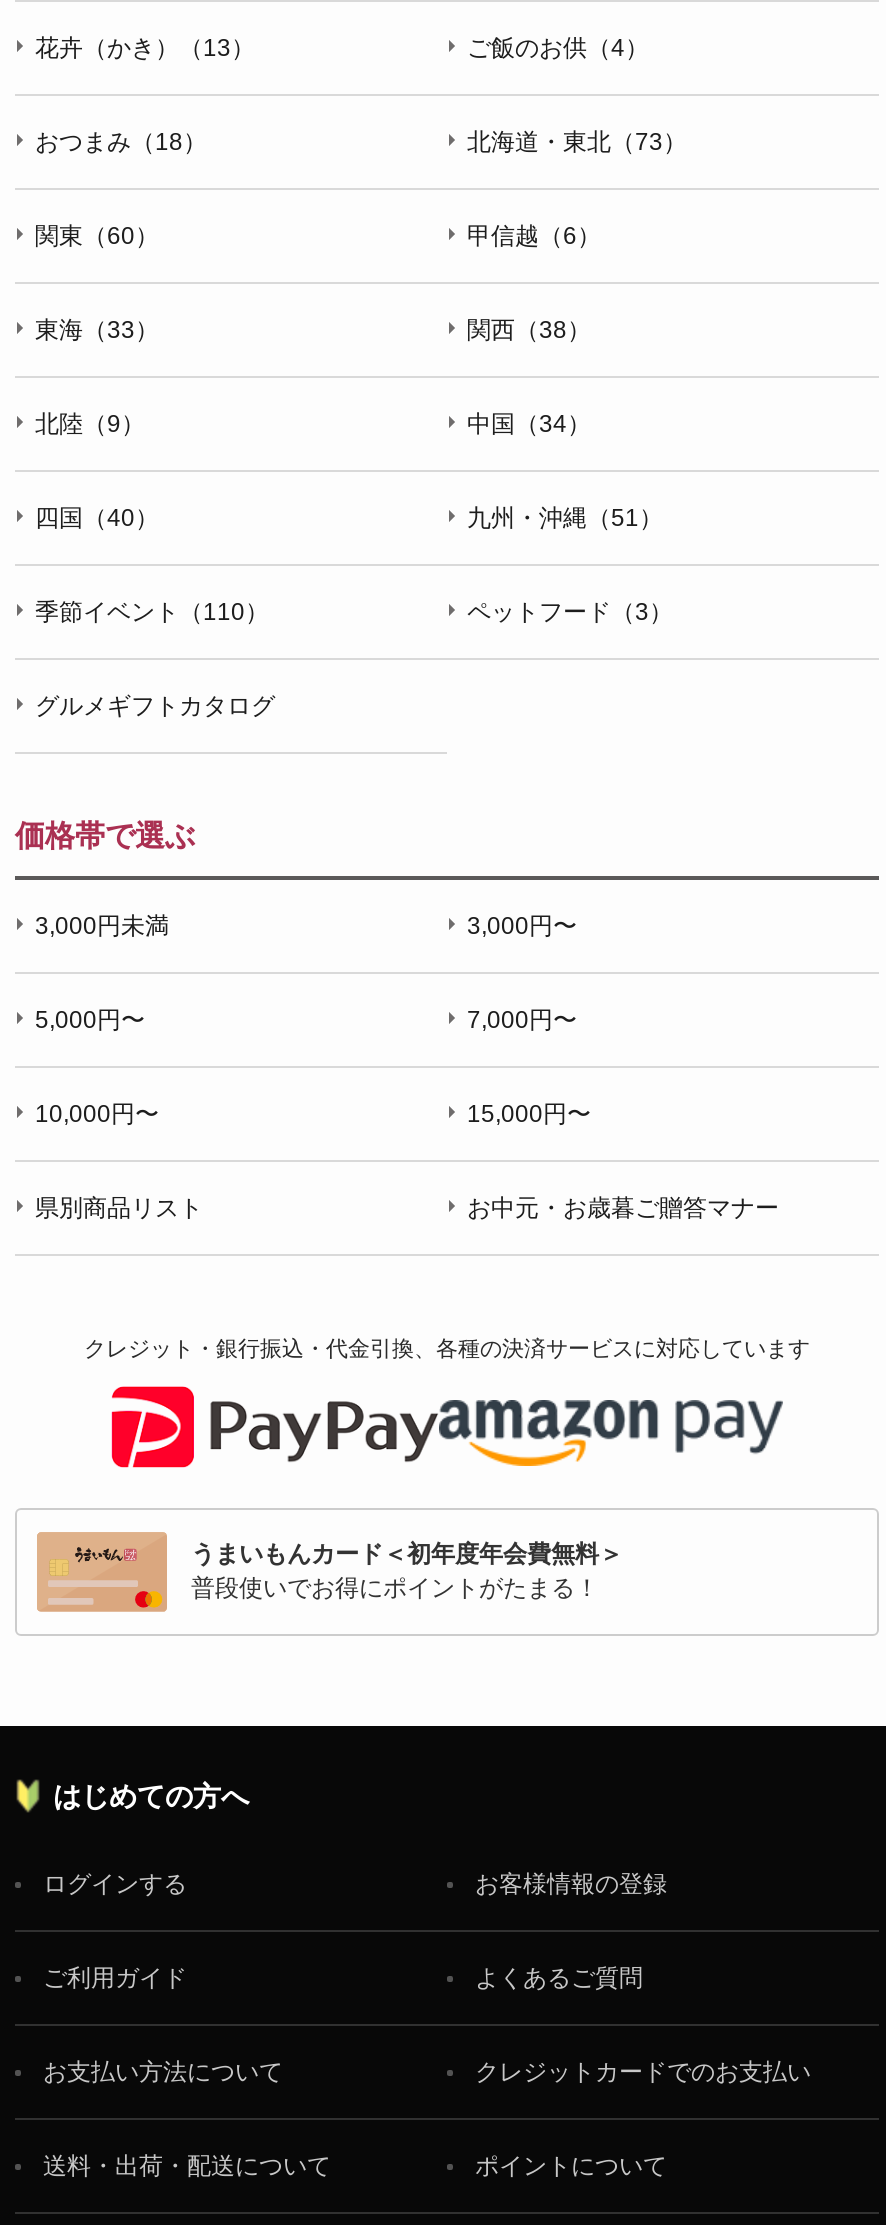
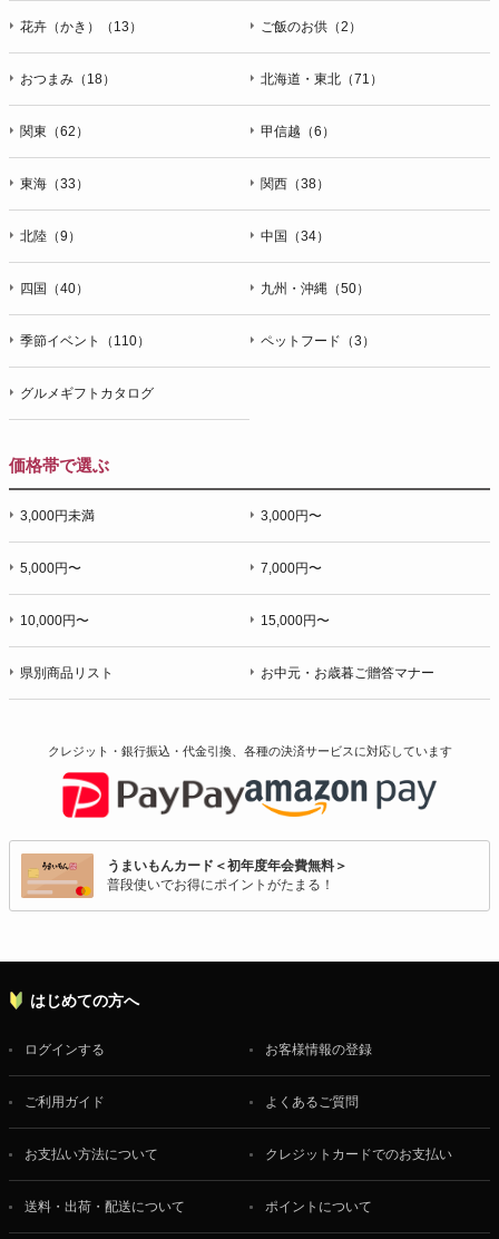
[467,34,649,62] ご飯のお供（4） -> [261,19,362,34] ご飯のお供（2）
[467,128,687,156] 北海道・東北（73） -> [261,71,383,87] 北海道・東北（71）
[35,222,159,250] 関東（60） -> [20,123,89,139] 関東（62）
[467,504,663,532] 九州・沖縄（51） -> [261,281,370,296] 九州・沖縄（50）

